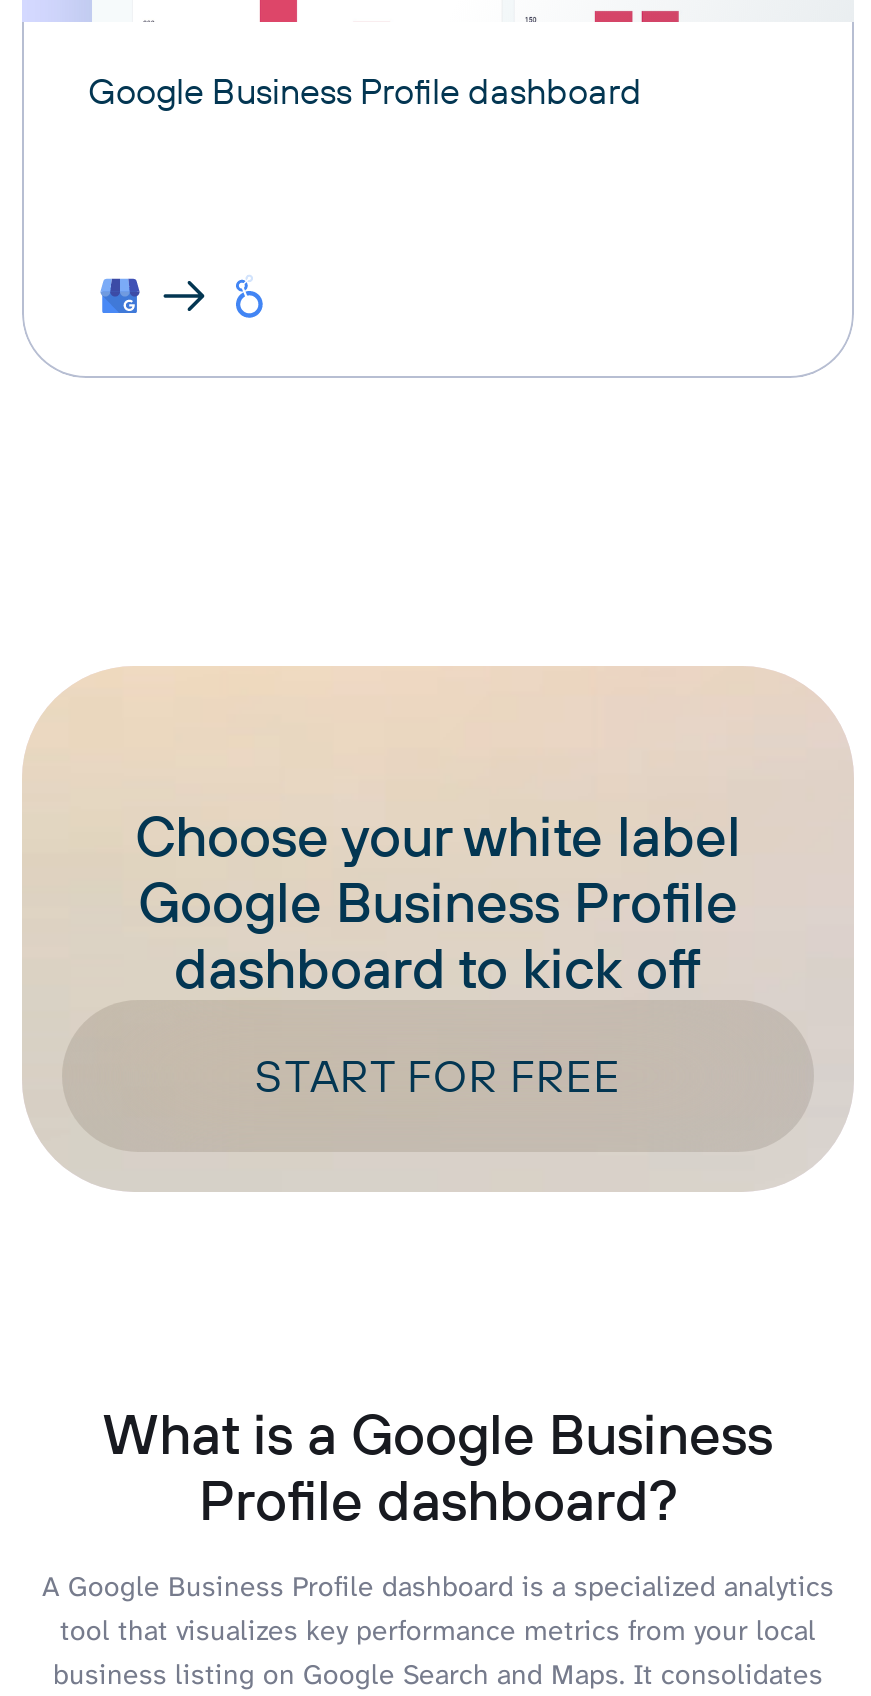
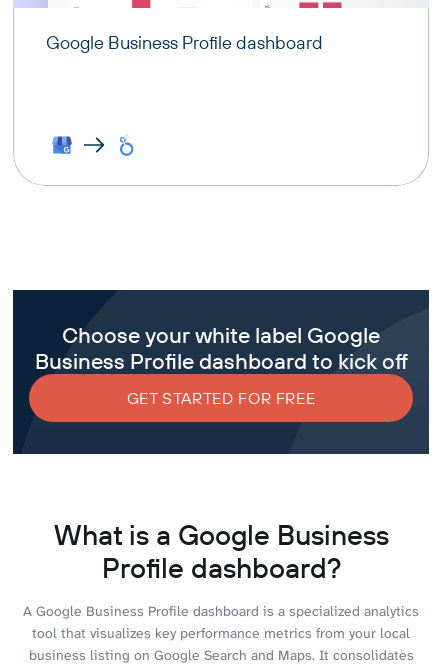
[22,724,621,1192] [image] | START FOR FREE -> [12,289,315,455] [image] | GET STARTED FOR FREE
[656,724,854,1192] [image] -> [330,289,430,455] [image]

